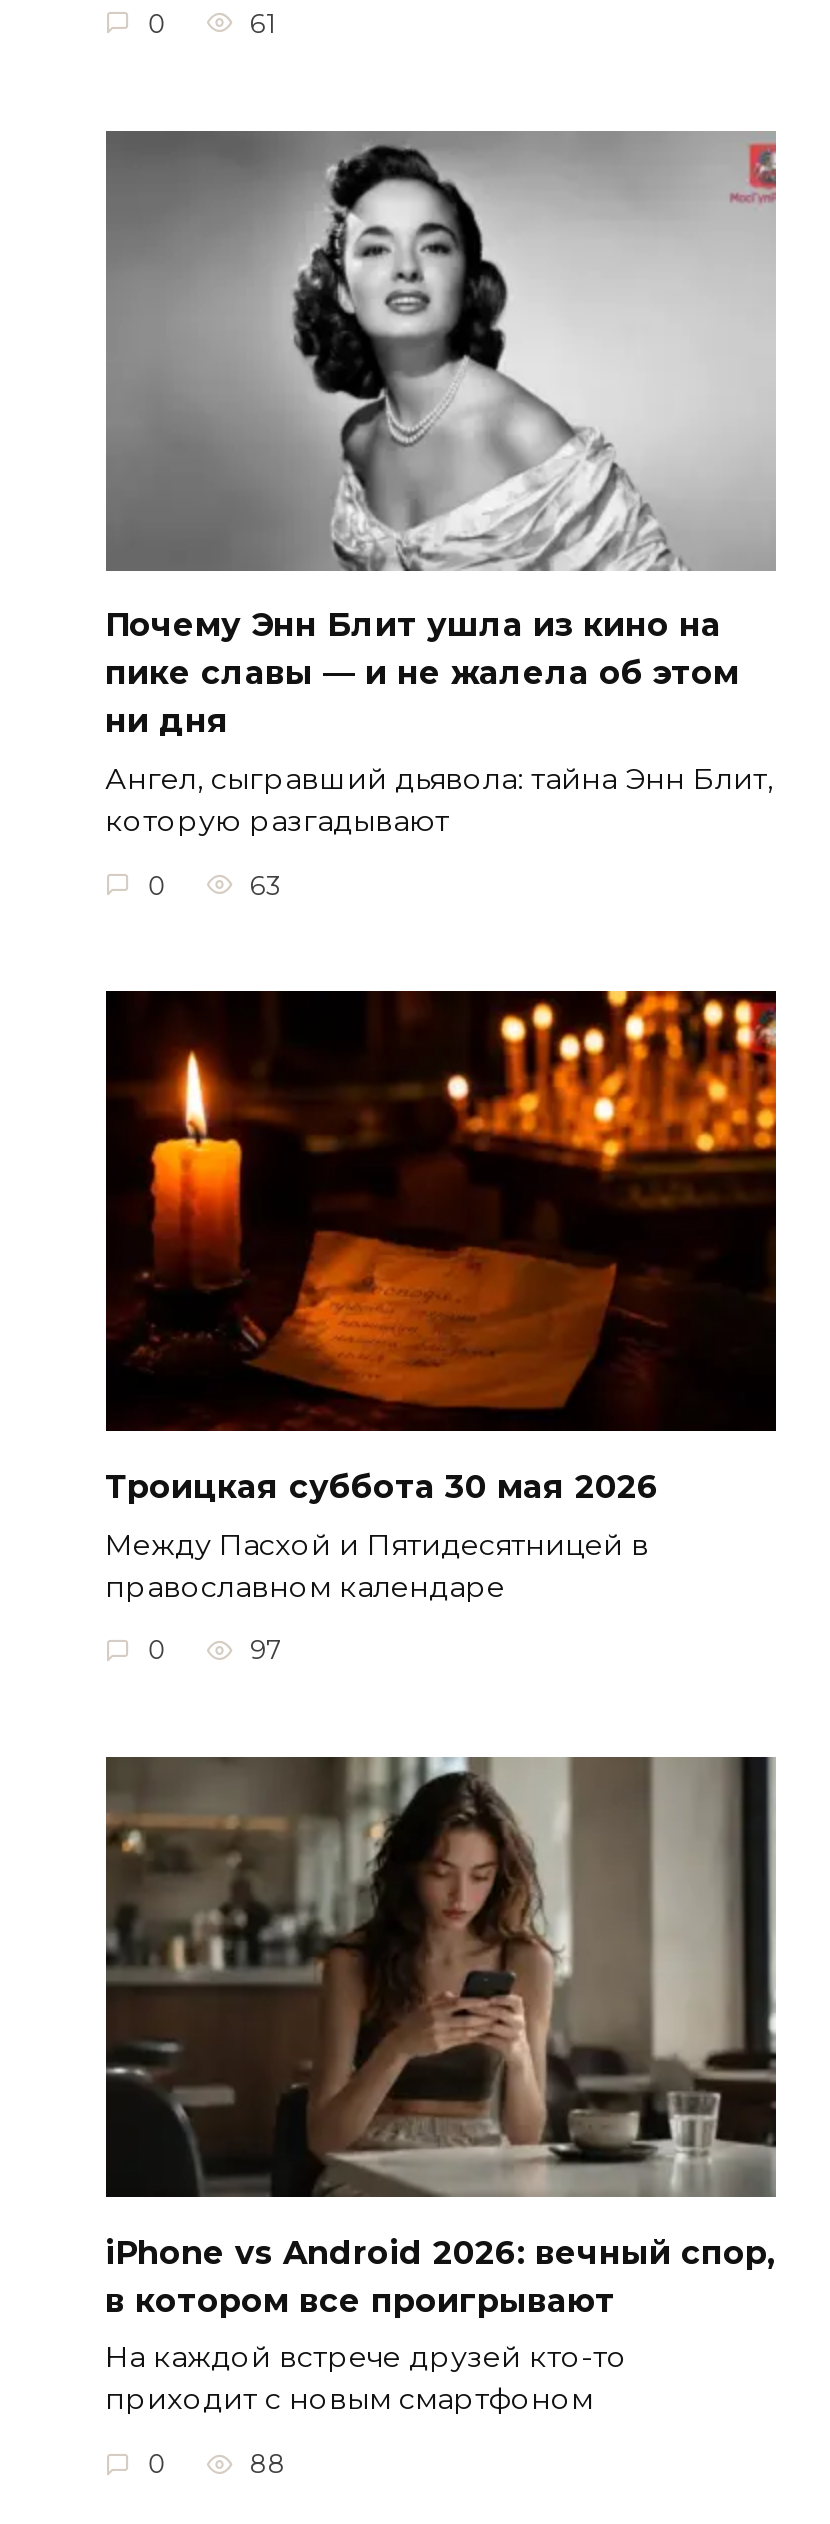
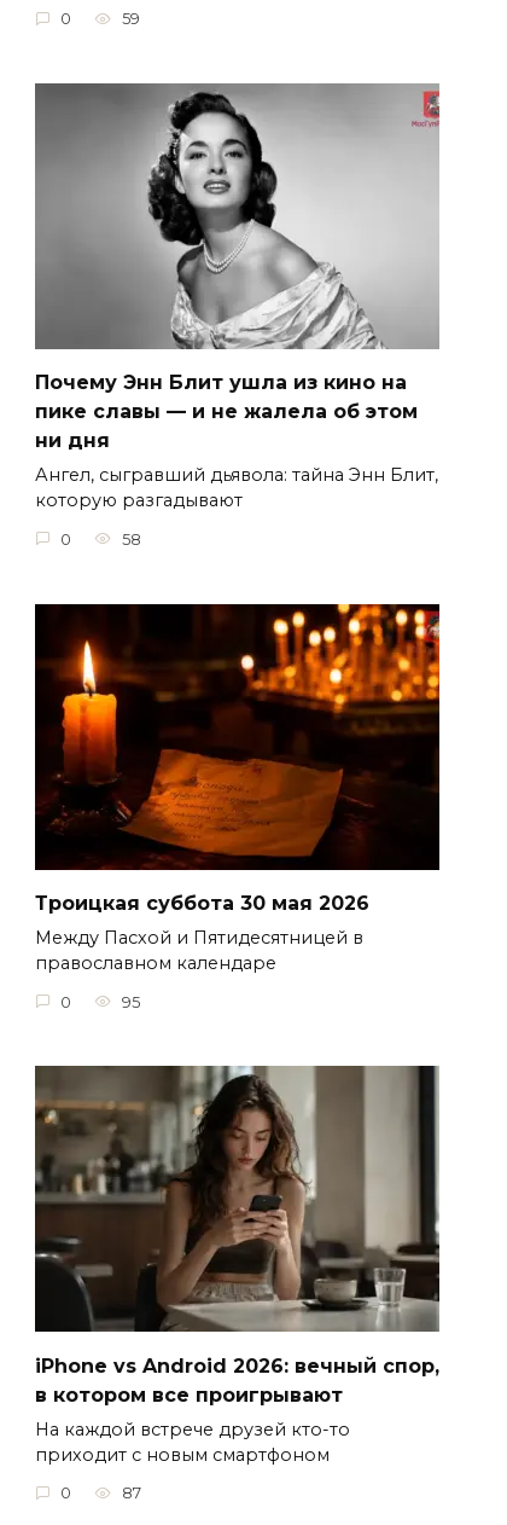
[250,8,274,38] 61 -> [122,10,140,28] 59
[250,870,282,900] 63 -> [122,530,141,548] 58
[250,1635,280,1665] 97 -> [122,993,140,1011] 95
[250,2449,286,2479] 88 -> [122,1484,141,1502] 87

